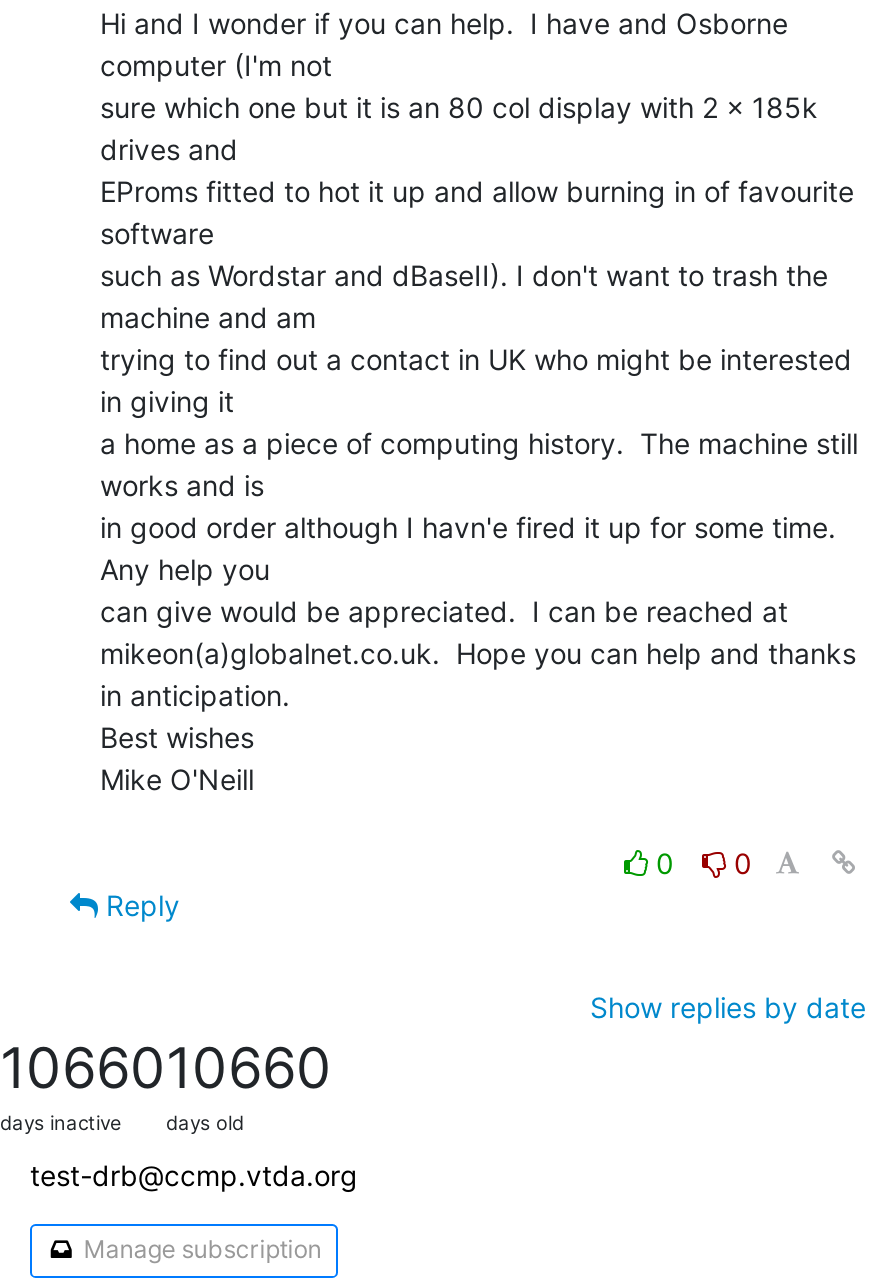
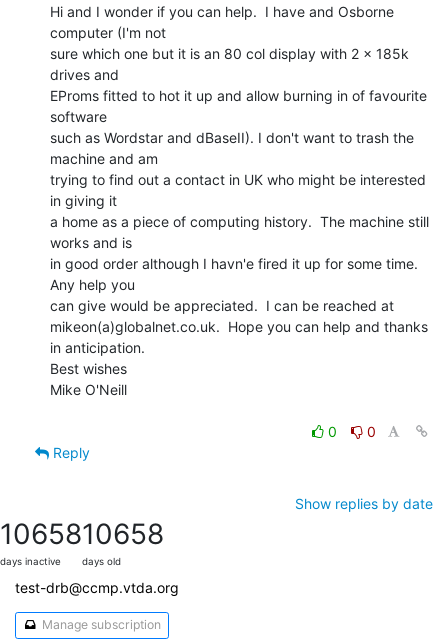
[0,1034,166,1102] 10660 -> [0,517,82,551] 10658
[166,1034,332,1102] 10660 -> [82,517,164,551] 10658

